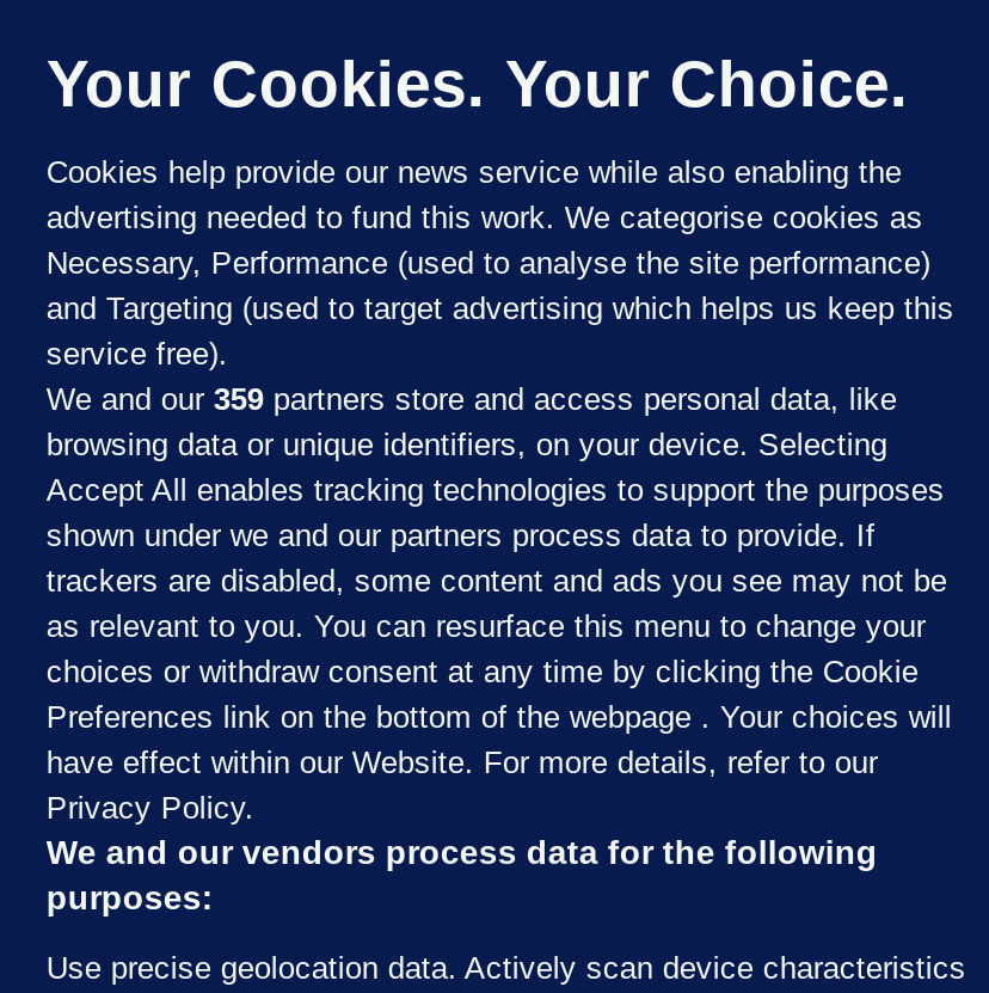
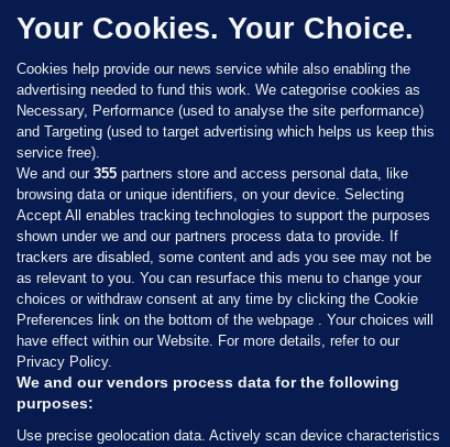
[46,381,897,417] We and our 359 partners store and access personal data, like -> [17,165,409,182] We and our 355 partners store and access personal data, like

